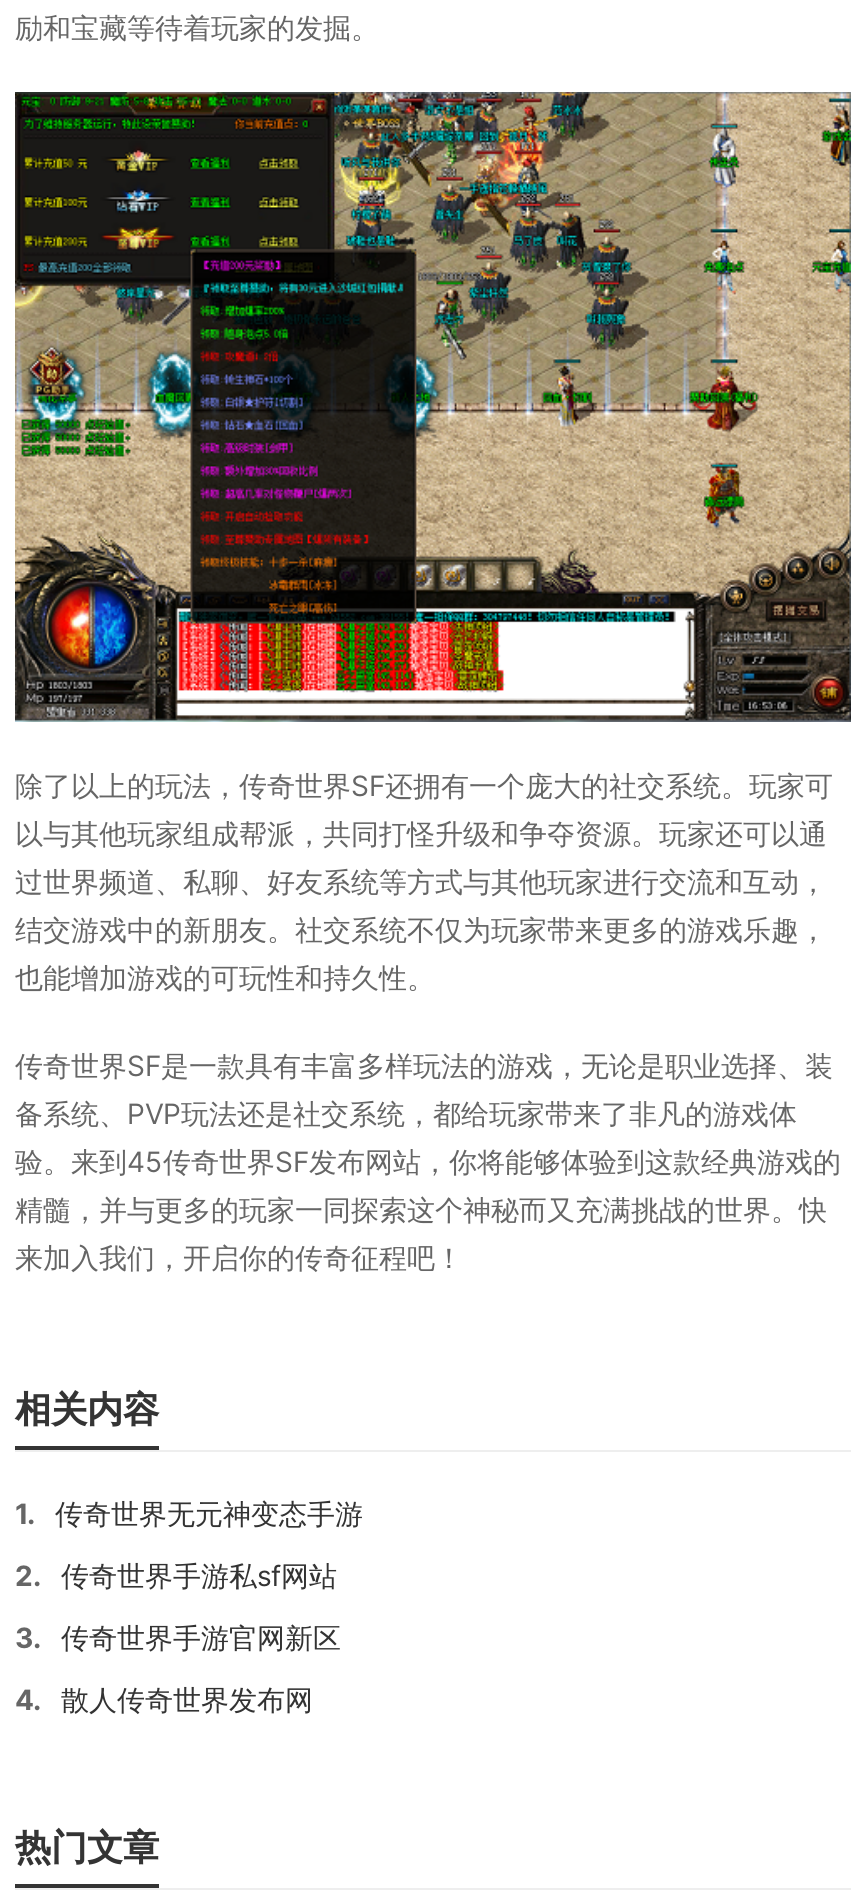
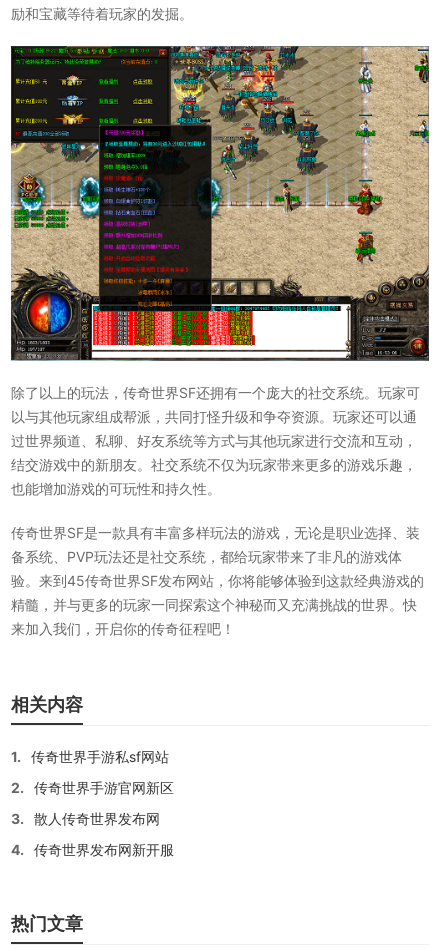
[15,1496,363,1530] 1. 传奇世界无元神变态手游 -> [11,748,169,765] 1. 传奇世界手游私sf网站
[15,1558,337,1592] 2. 传奇世界手游私sf网站 -> [11,779,174,796] 2. 传奇世界手游官网新区
[15,1620,341,1654] 3. 传奇世界手游官网新区 -> [11,810,160,827] 3. 散人传奇世界发布网
[15,1682,313,1716] 4. 散人传奇世界发布网 -> [11,841,174,858] 4. 传奇世界发布网新开服

